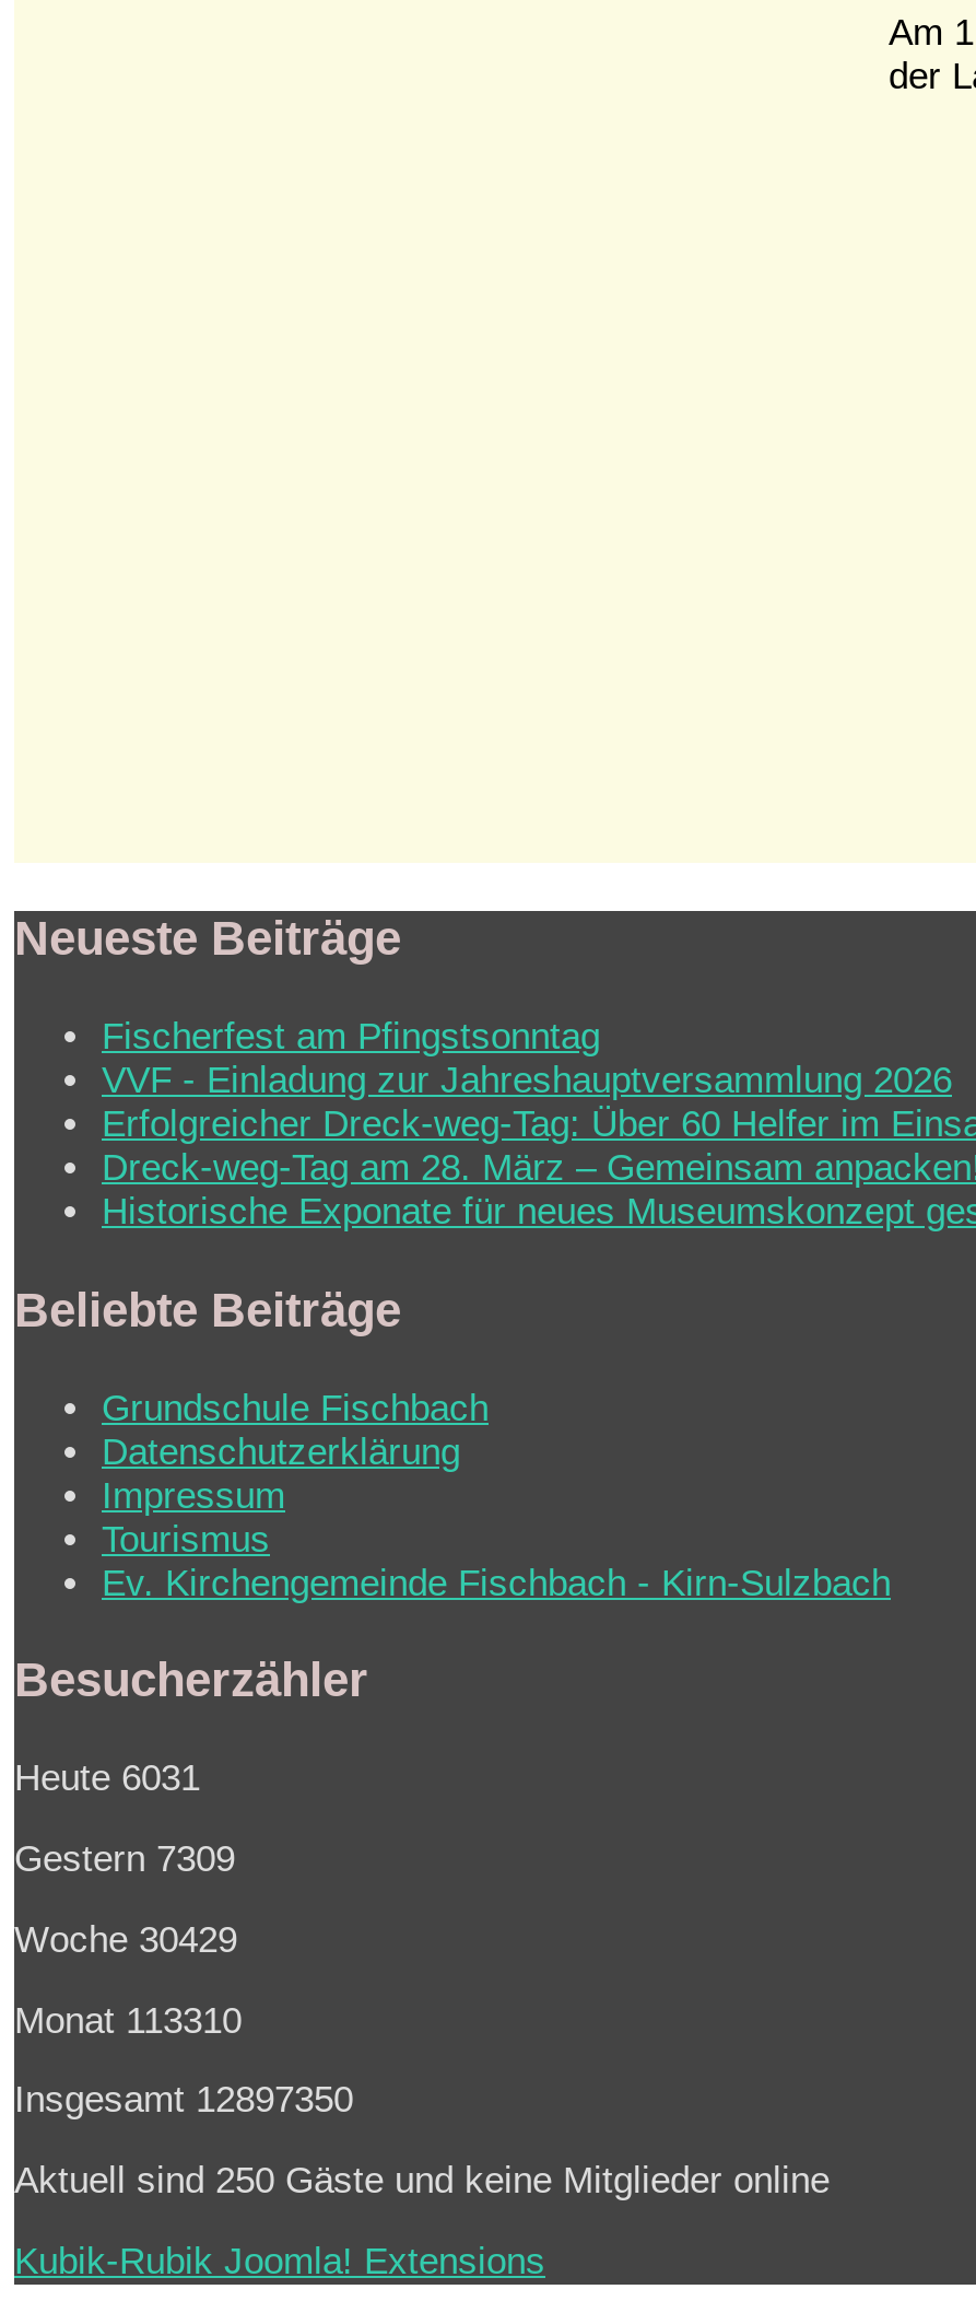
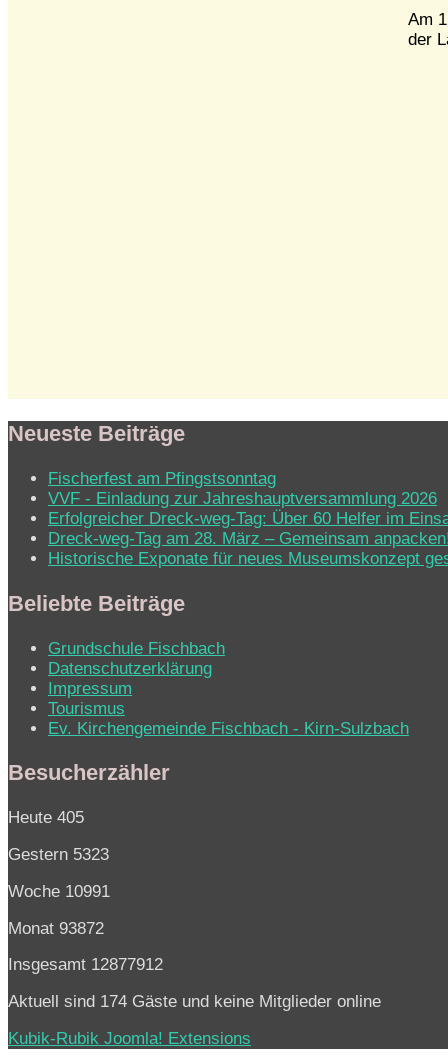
[14,1758,200,1799] Heute 6031 -> [8,808,84,827] Heute 405
[14,1838,235,1880] Gestern 7309 -> [8,845,109,864] Gestern 5323
[14,1919,237,1960] Woche 30429 -> [8,882,110,901] Woche 10991
[14,1999,242,2041] Monat 113310 -> [8,919,104,938] Monat 93872
[14,2080,353,2121] Insgesamt 12897350 -> [8,955,163,974] Insgesamt 12877912
[14,2160,830,2202] Aktuell sind 250 Gäste und keine Mitglieder online -> [8,992,381,1011] Aktuell sind 174 Gäste und keine Mitglieder online

